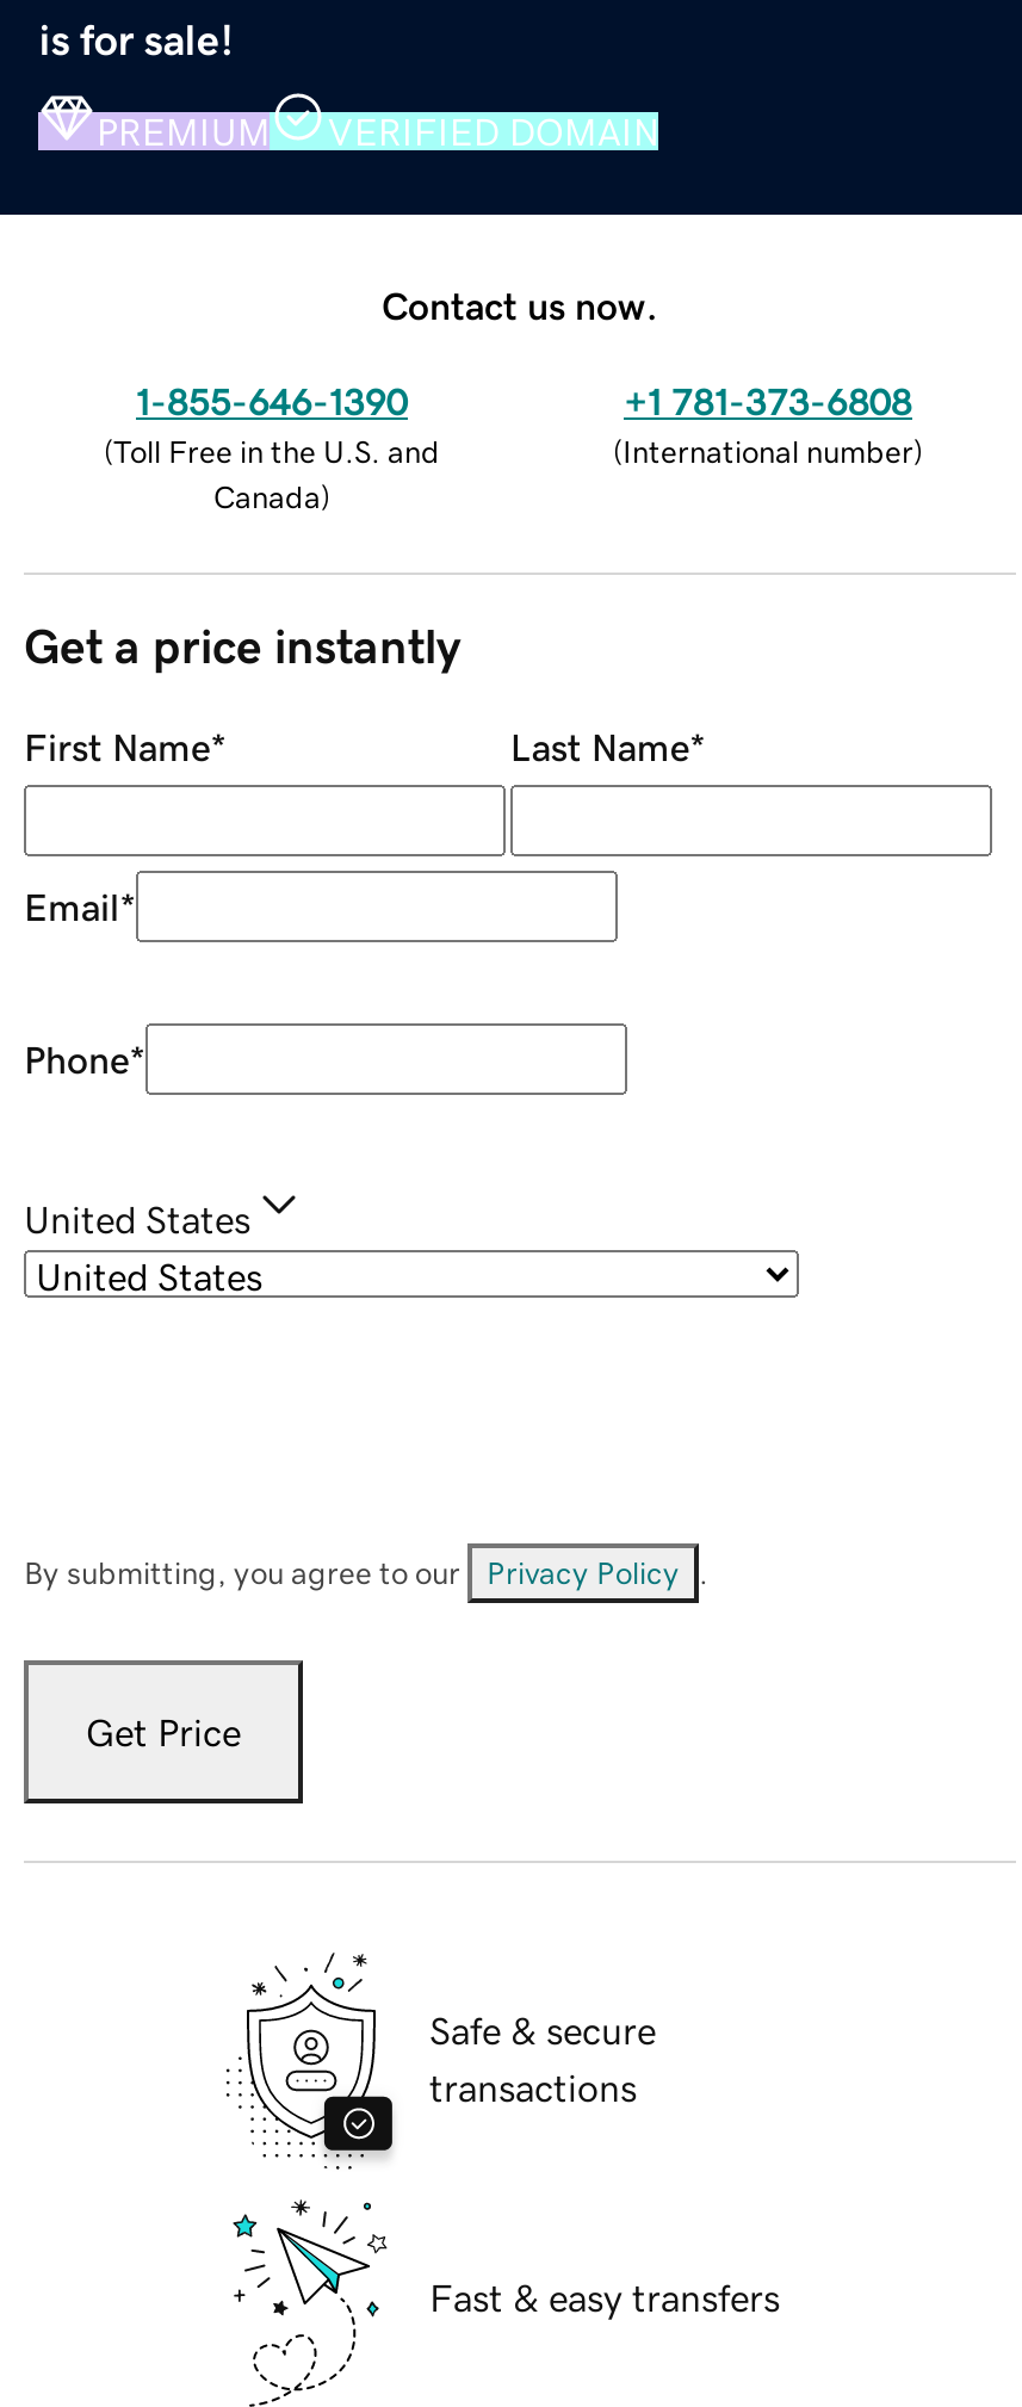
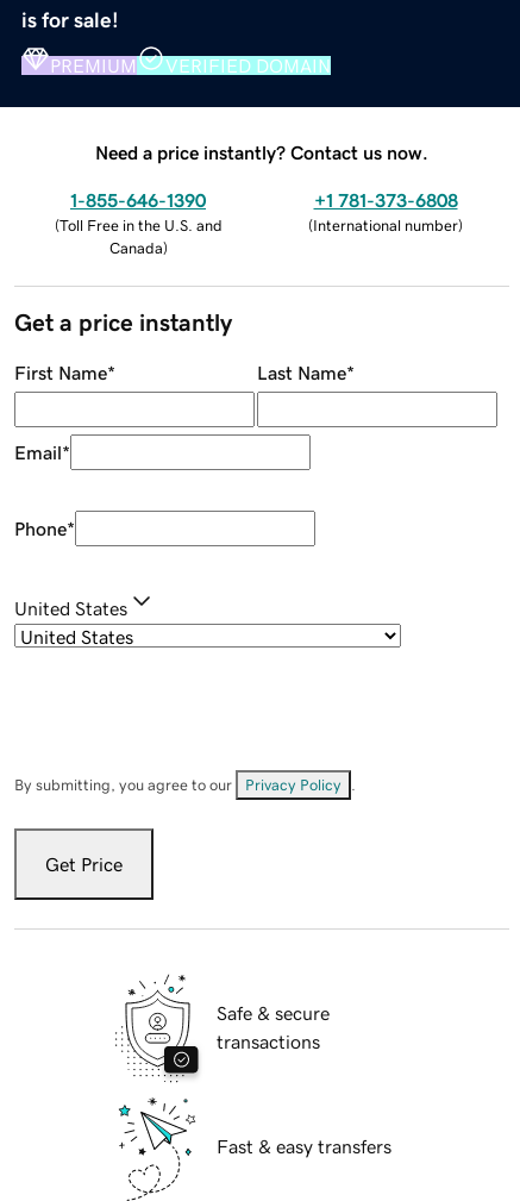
[382,285,658,323] Contact us now. -> [95,142,428,161] Need a price instantly? Contact us now.

